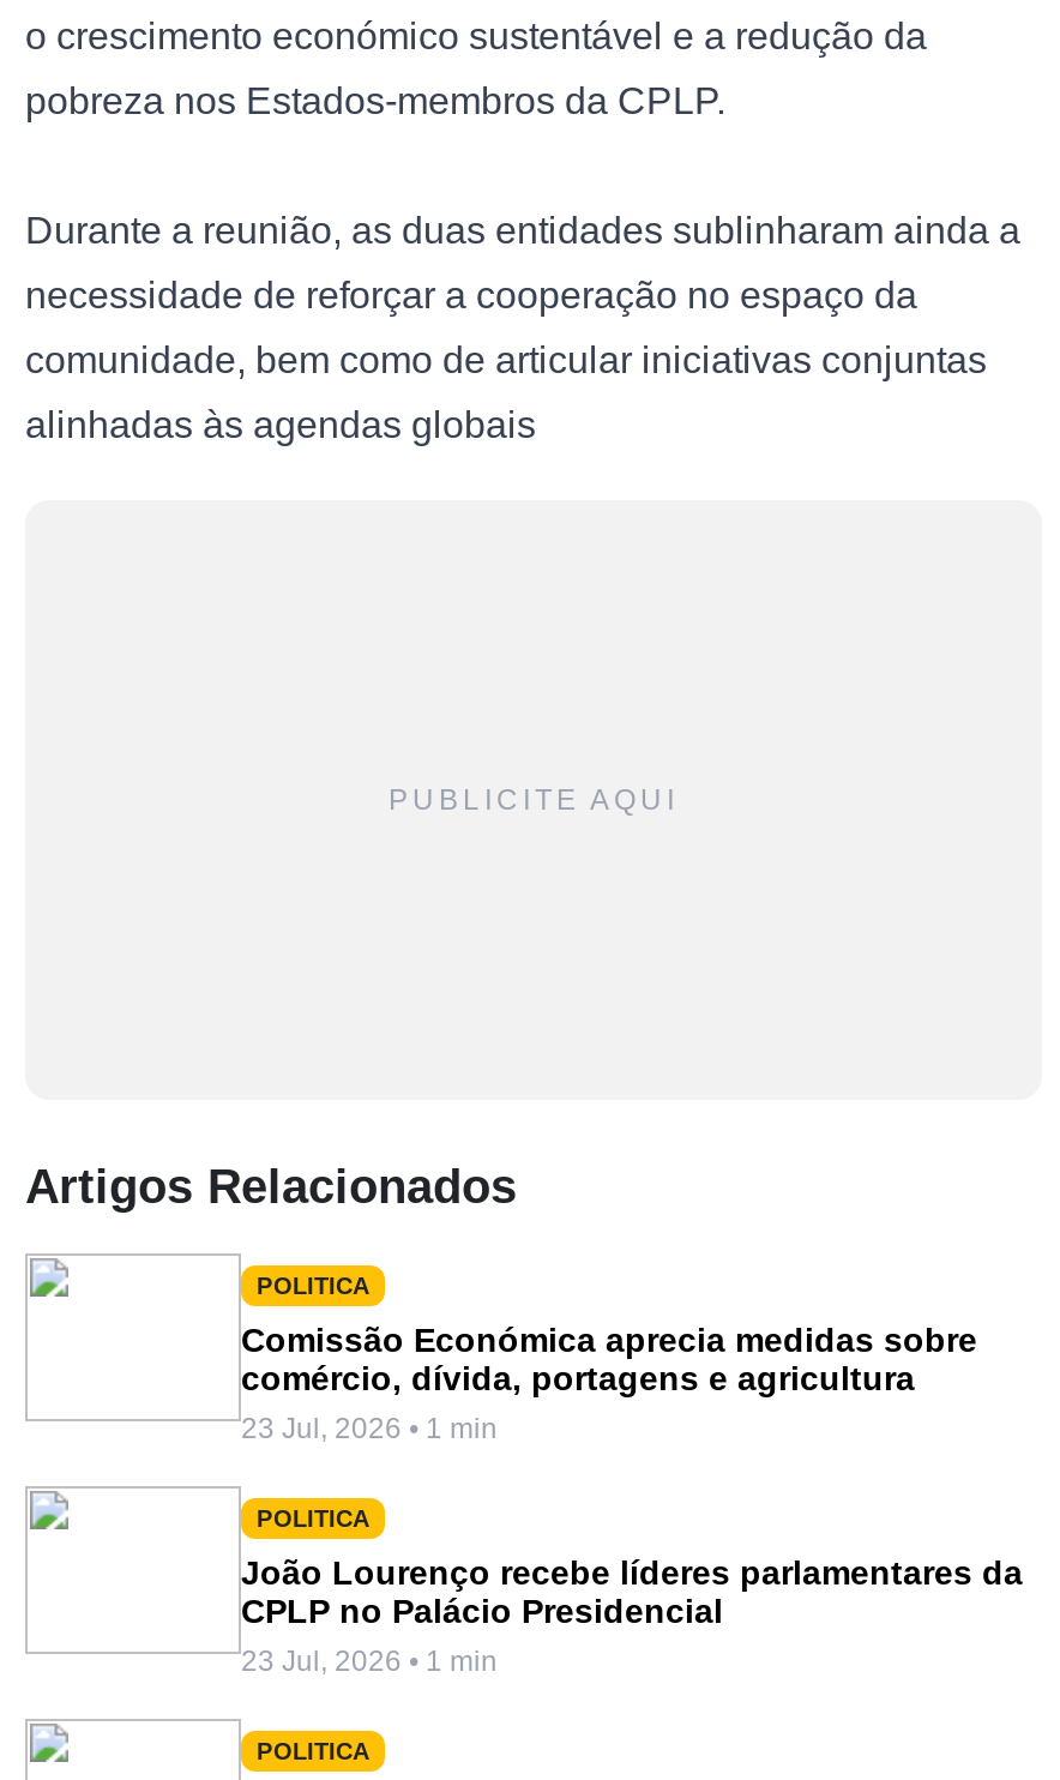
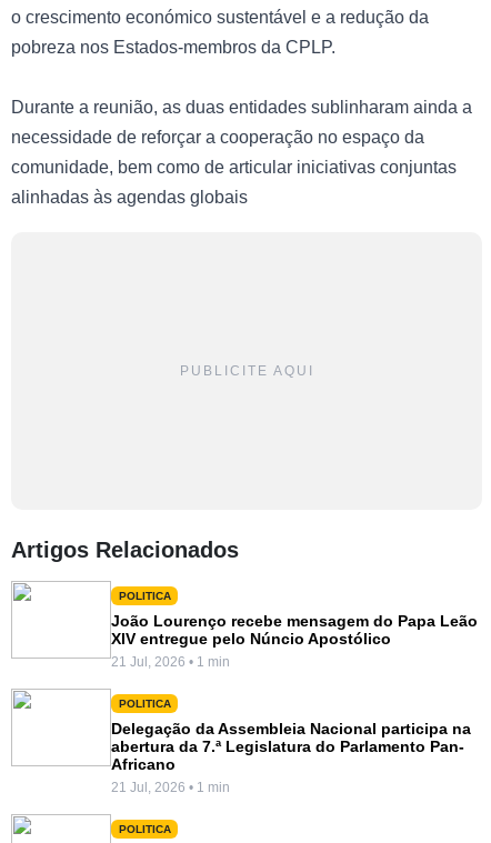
[241,1321,977,1445] Comissão Económica aprecia medidas sobre | comércio, dívida, portagens e agricultura | 23 Jul, 2026 • 1 min -> [111,612,478,670] João Lourenço recebe mensagem do Papa Leão | XIV entregue pelo Núncio Apostólico | 21 Jul, 2026 • 1 min
[241,1553,1023,1678] João Lourenço recebe líderes parlamentares da | CPLP no Palácio Presidencial | 23 Jul, 2026 • 1 min -> [111,720,471,795] Delegação da Assembleia Nacional participa na | abertura da 7.ª Legislatura do Parlamento Pan- | Africano | 21 Jul, 2026 • 1 min

